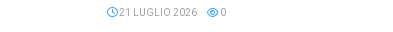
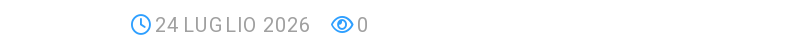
[117,6,226,17] 21 LUGLIO 2026 0 -> [151,13,369,35] 24 LUGLIO 2026 0

